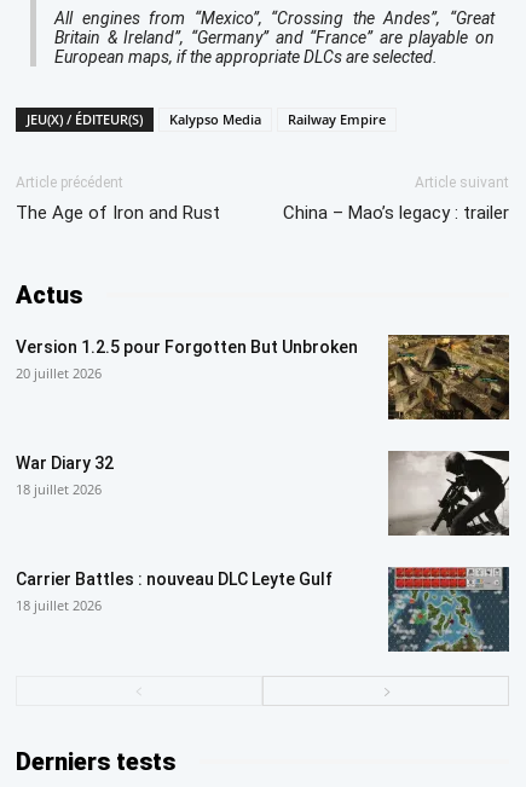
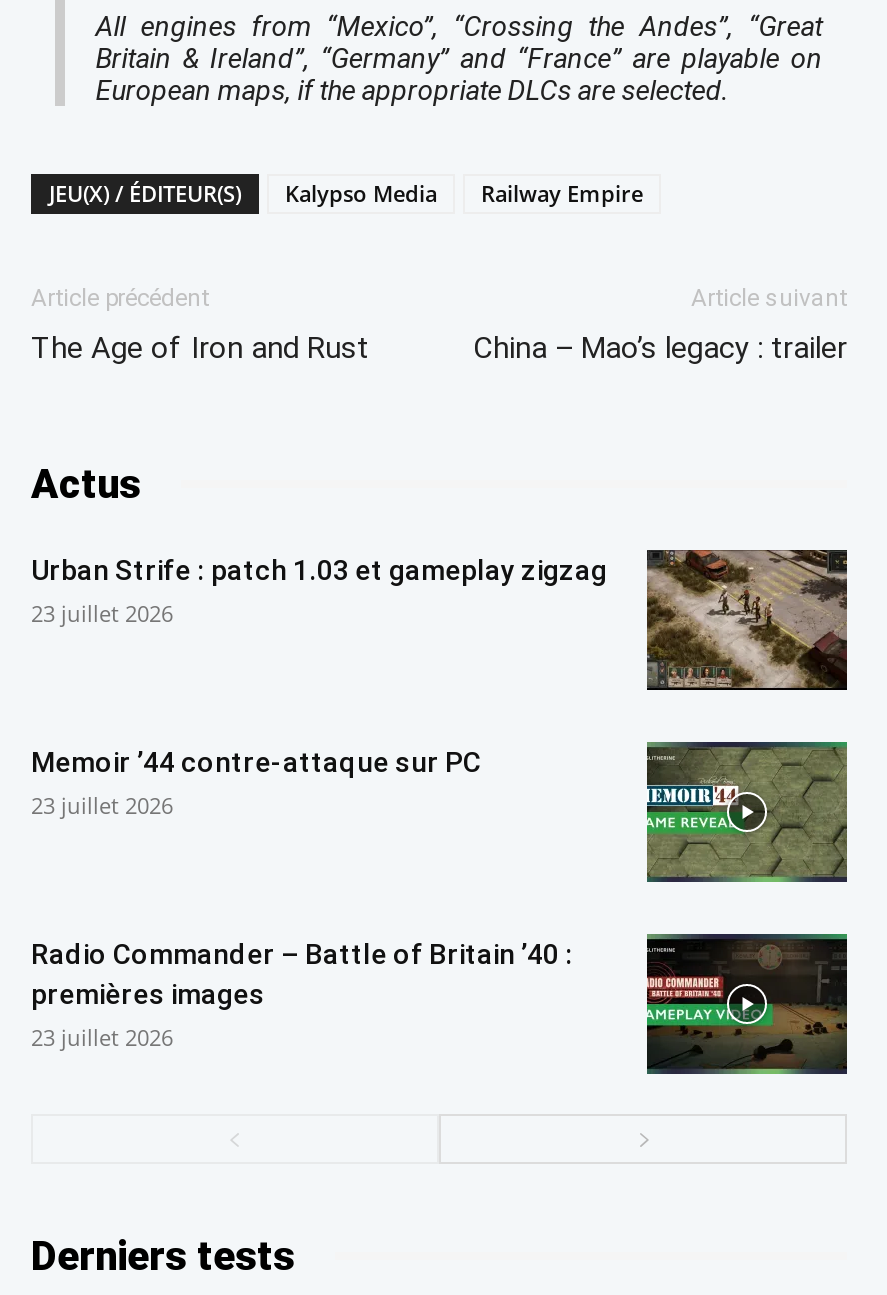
[16,334,509,421] [image] | Version 1.2.5 pour Forgotten But Unbroken | 20 juillet 2026 -> [31,548,847,692] [image] | Urban Strife : patch 1.03 et gameplay zigzag | 23 juillet 2026
[16,453,114,497] War Diary 32 | 18 juillet 2026 -> [31,745,481,819] Memoir ’44 contre-attaque sur PC | 23 juillet 2026
[388,450,509,537] [image] -> [647,740,849,884] [image]
[16,569,333,614] Carrier Battles : nouveau DLC Leyte Gulf | 18 juillet 2026 -> [31,937,573,1051] Radio Commander – Battle of Britain ’40 : | premières images | 23 juillet 2026
[387,566,509,653] [image] -> [645,932,847,1076] [image]

